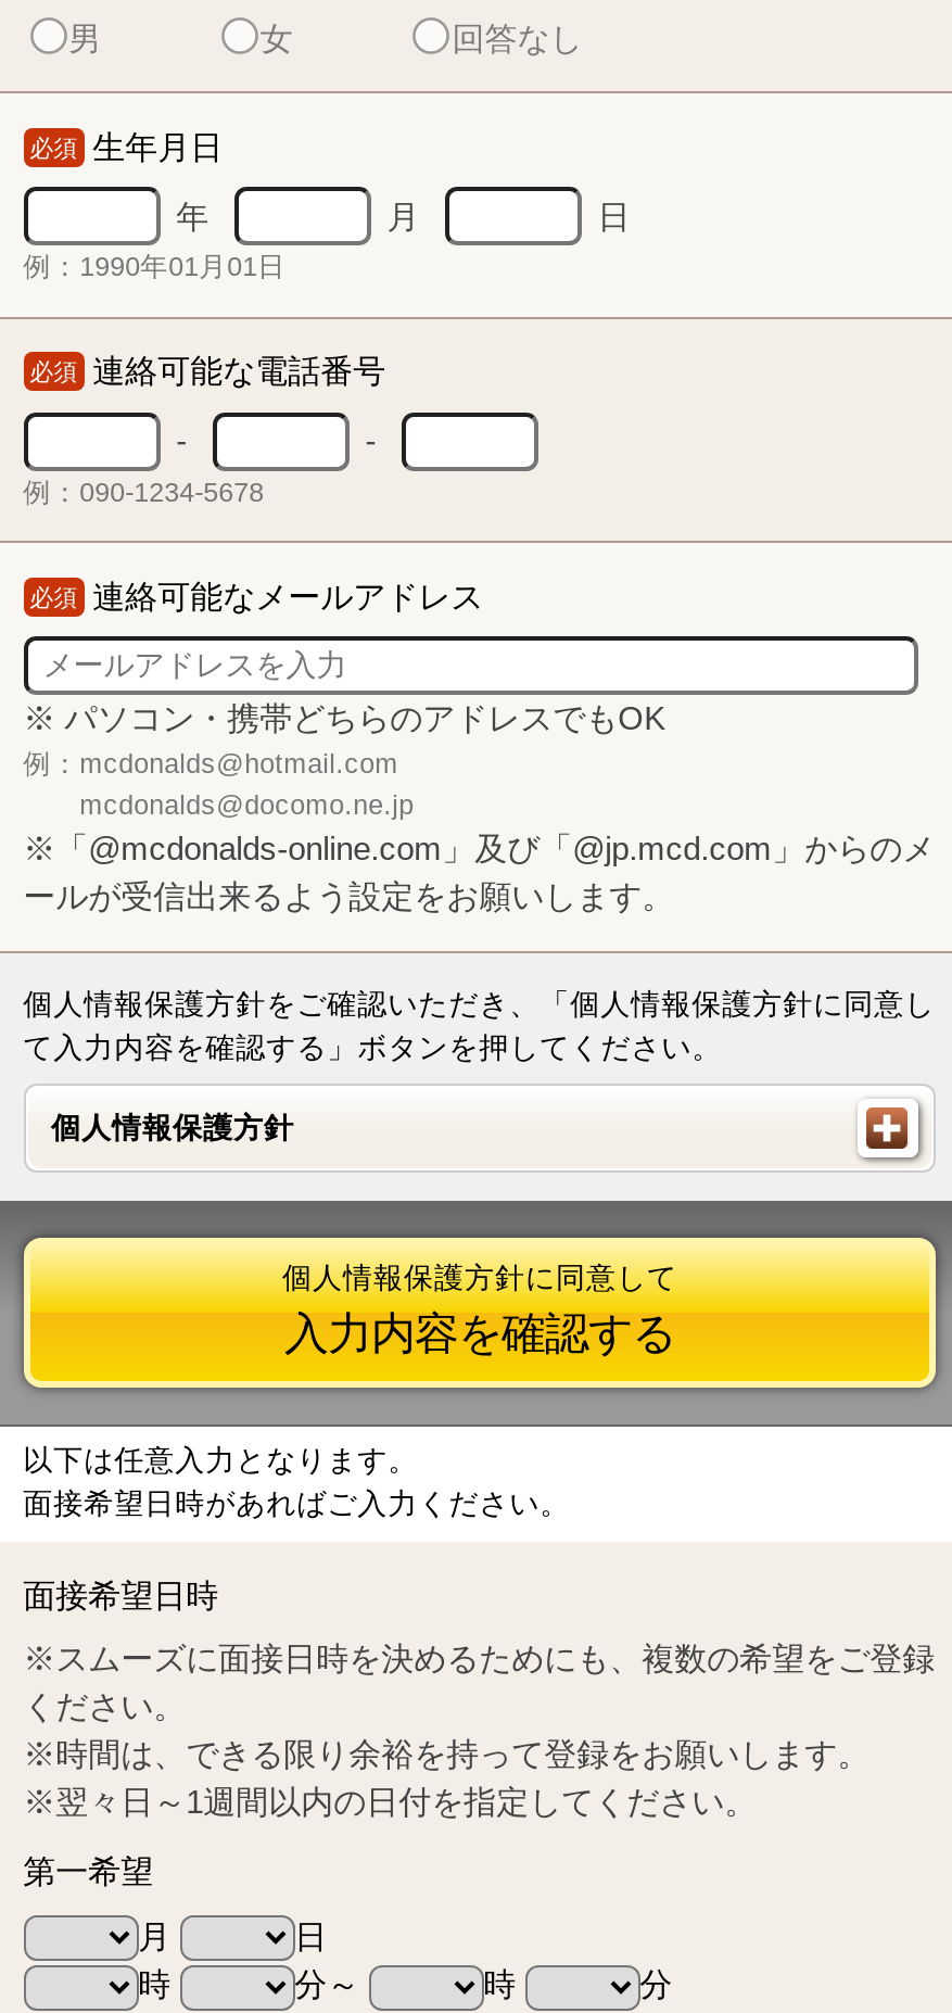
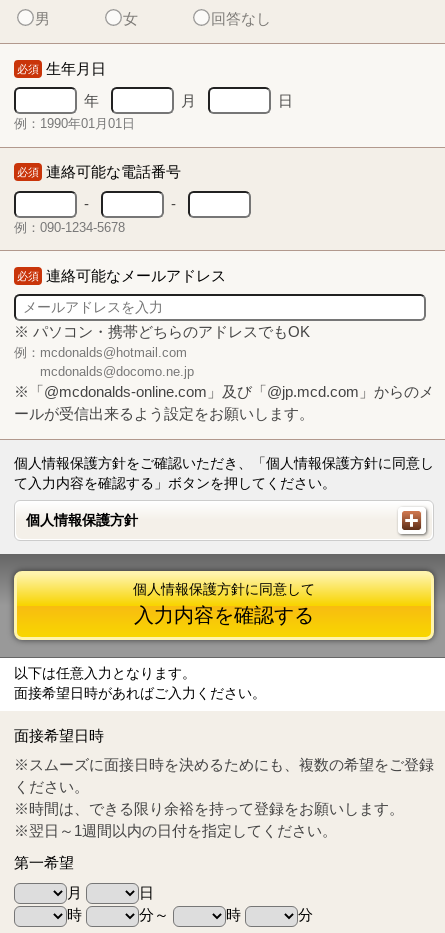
[23,1783,757,1820] ※翌々日～1週間以内の日付を指定してください。 -> [14,822,337,839] ※翌日～1週間以内の日付を指定してください。

